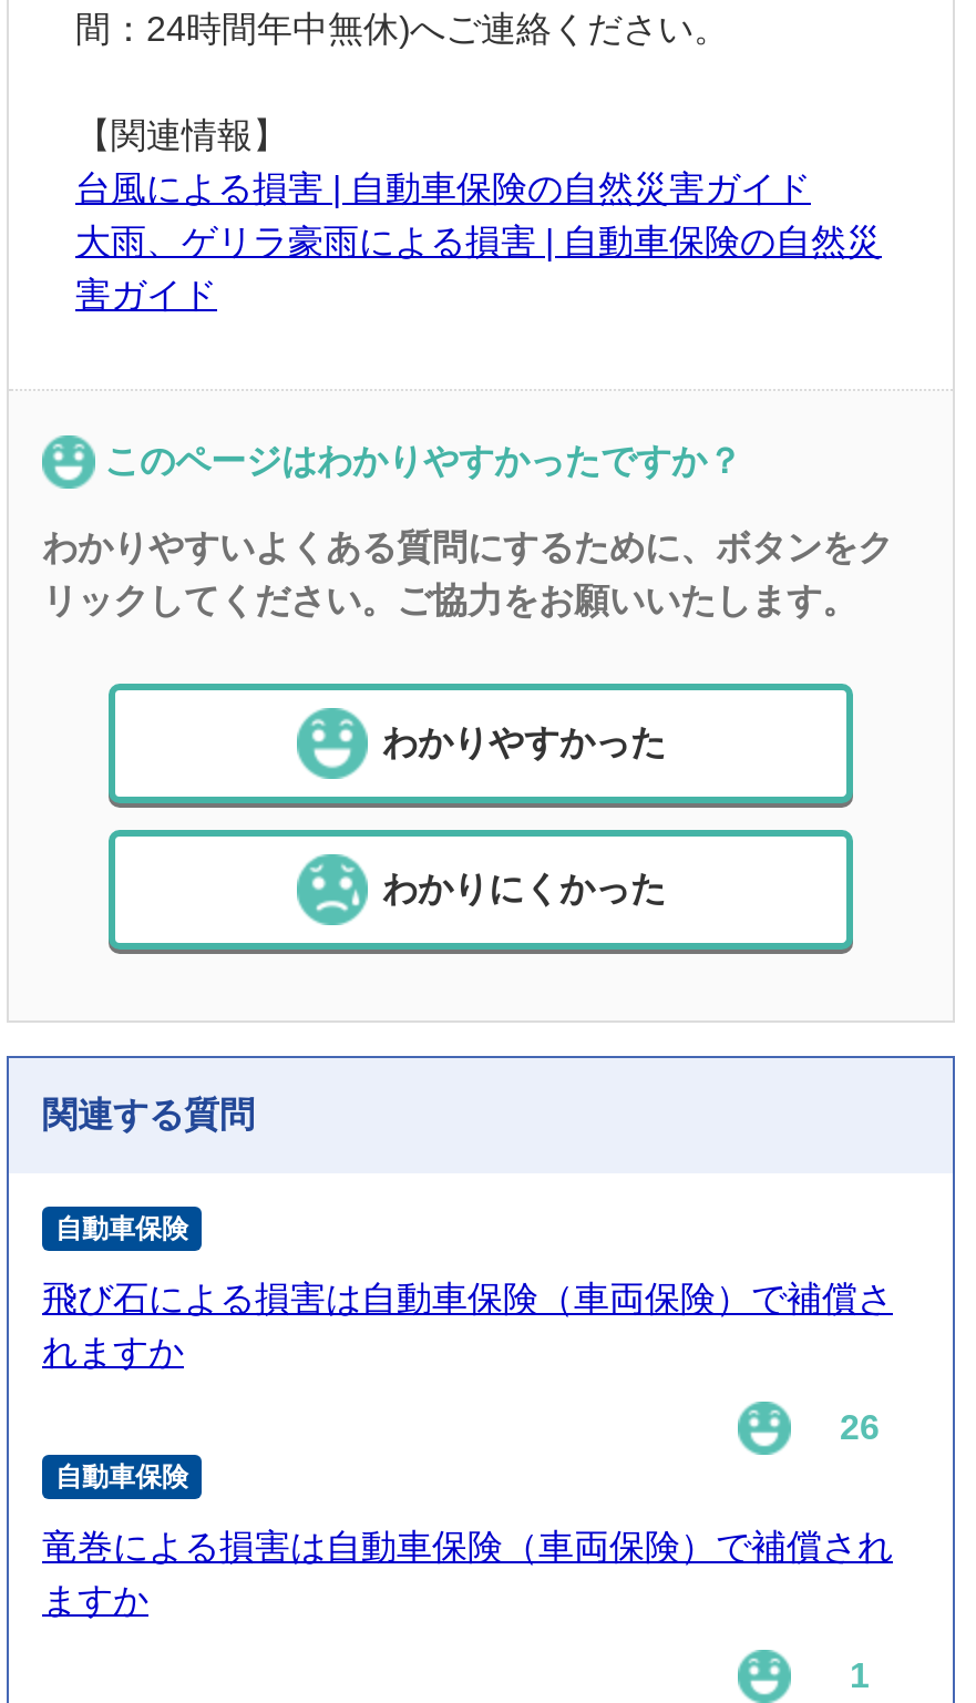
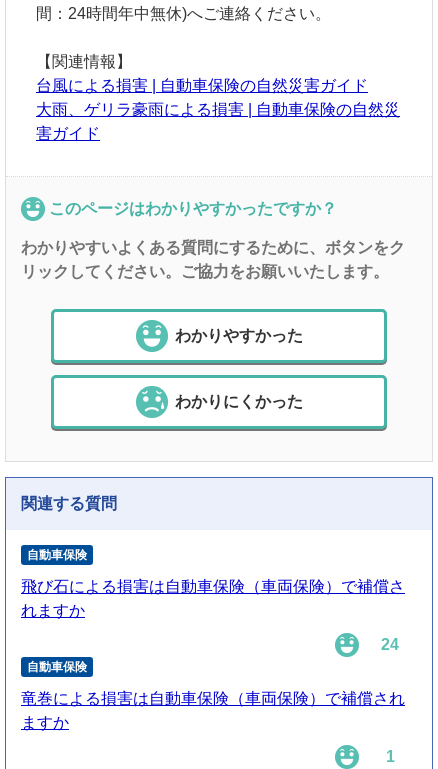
[840,1408,880,1446] 26 -> [381,636,399,653] 24

